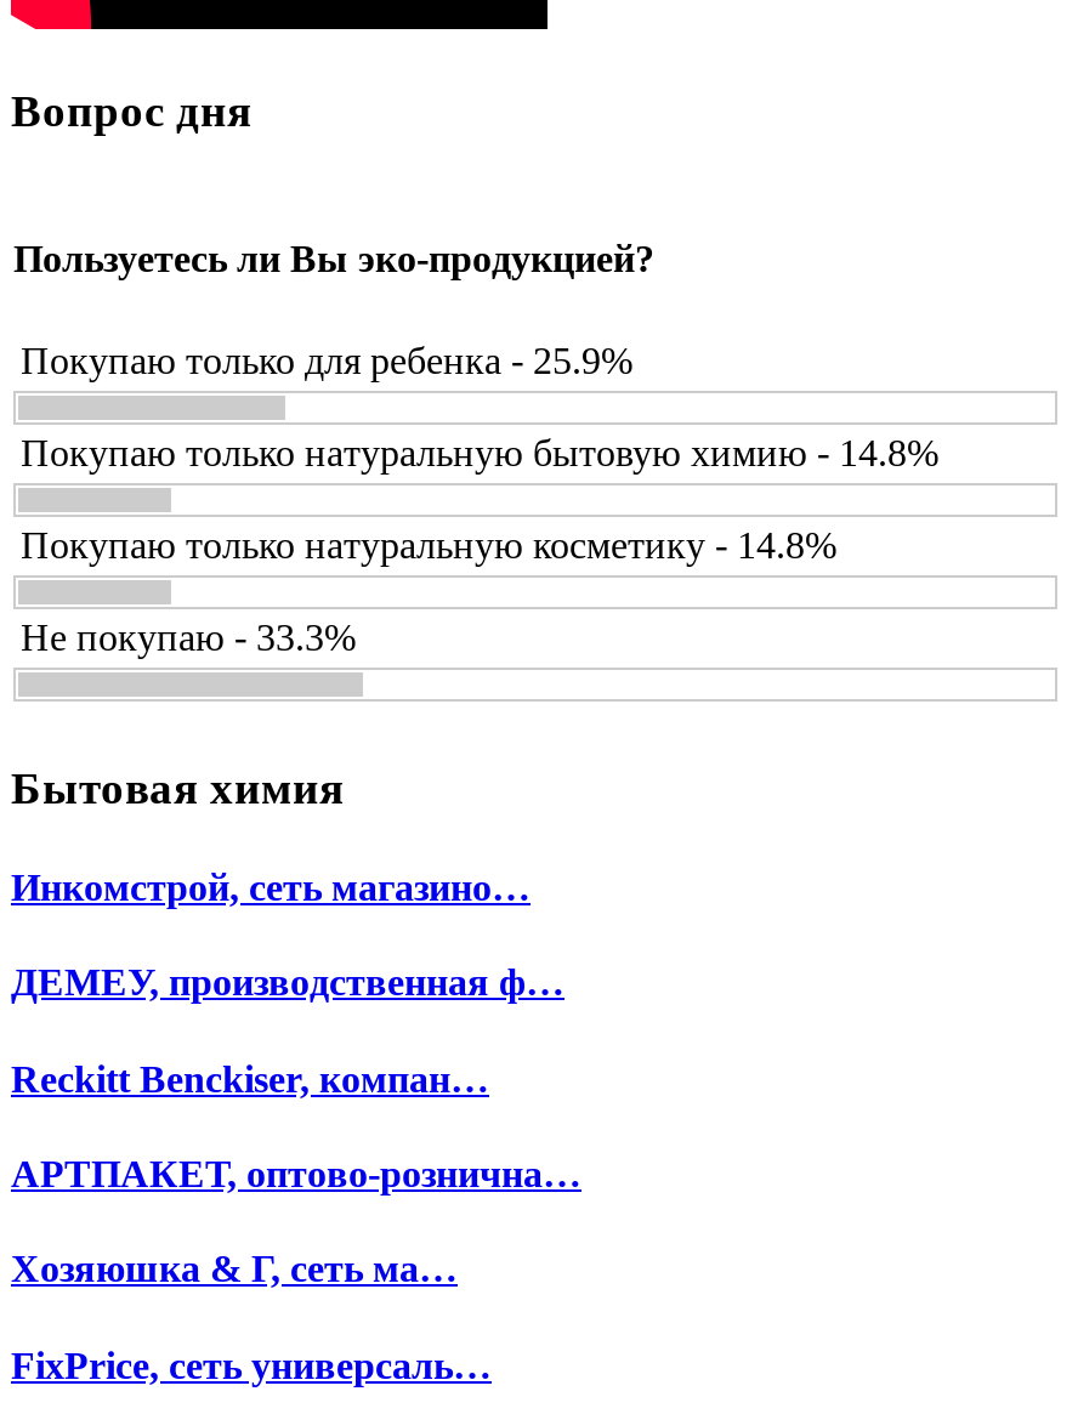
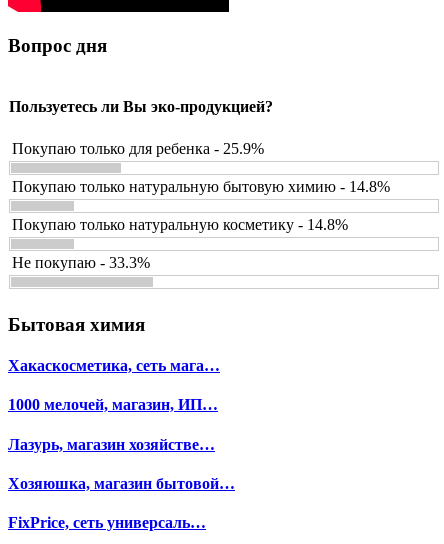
[11,867,581,1289] Инкомстрой, сеть магазино… | ДЕМЕУ, производственная ф… | Reckitt Benckiser, компан… | АРТПАКЕТ, оптово-рознична… | Хозяюшка & Г, сеть ма… -> [8,357,235,492] Хакаскосметика, сеть мага… | 1000 мелочей, магазин, ИП… | Лазурь, магазин хозяйстве… | Хозяюшка, магазин бытовой…

